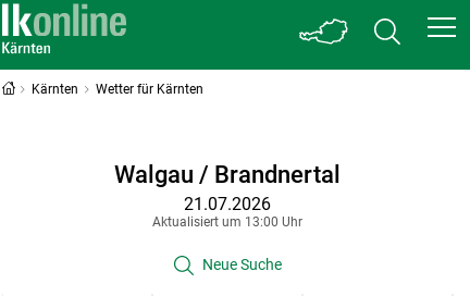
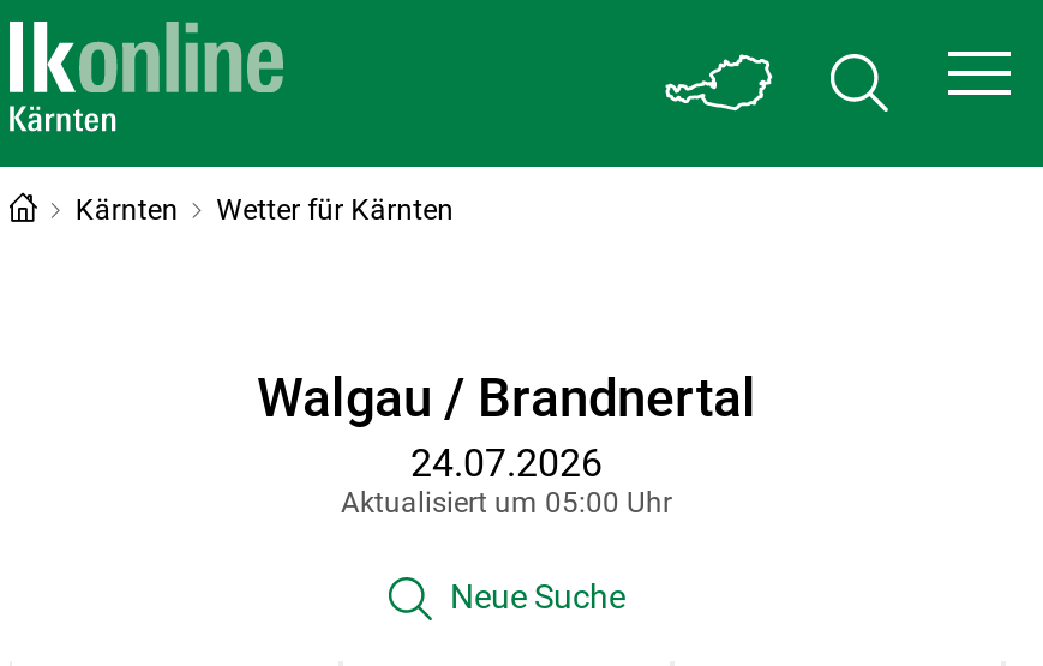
[184,193,271,214] 21.07.2026 -> [410,440,603,486] 24.07.2026
[152,214,302,229] Aktualisiert um 13:00 Uhr -> [341,486,672,519] Aktualisiert um 05:00 Uhr

